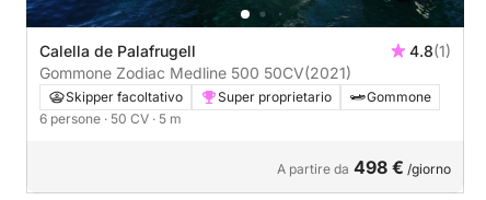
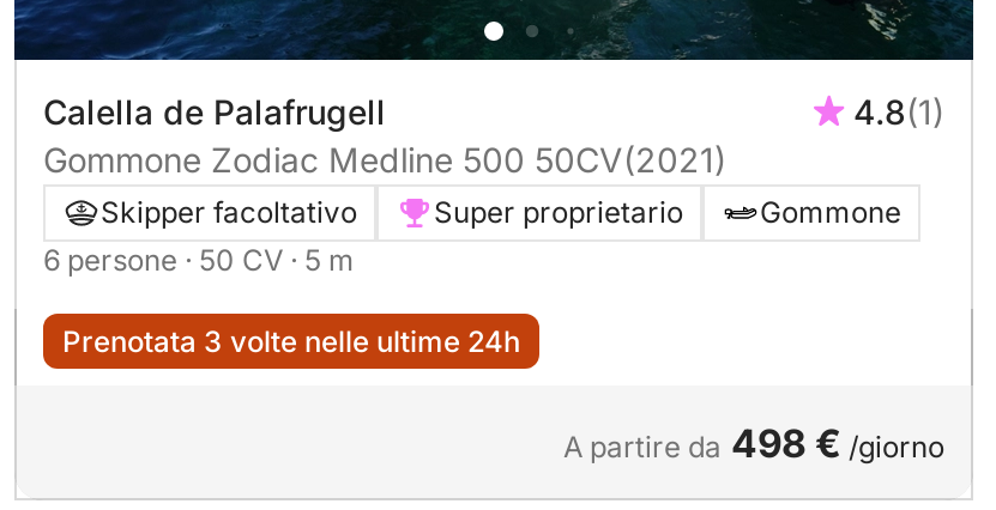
none -> [62,322,520,358] Prenotata 3 volte nelle ultime 24h

